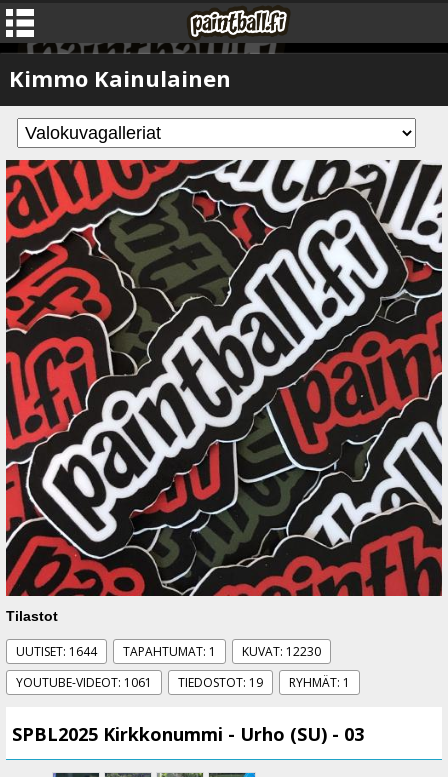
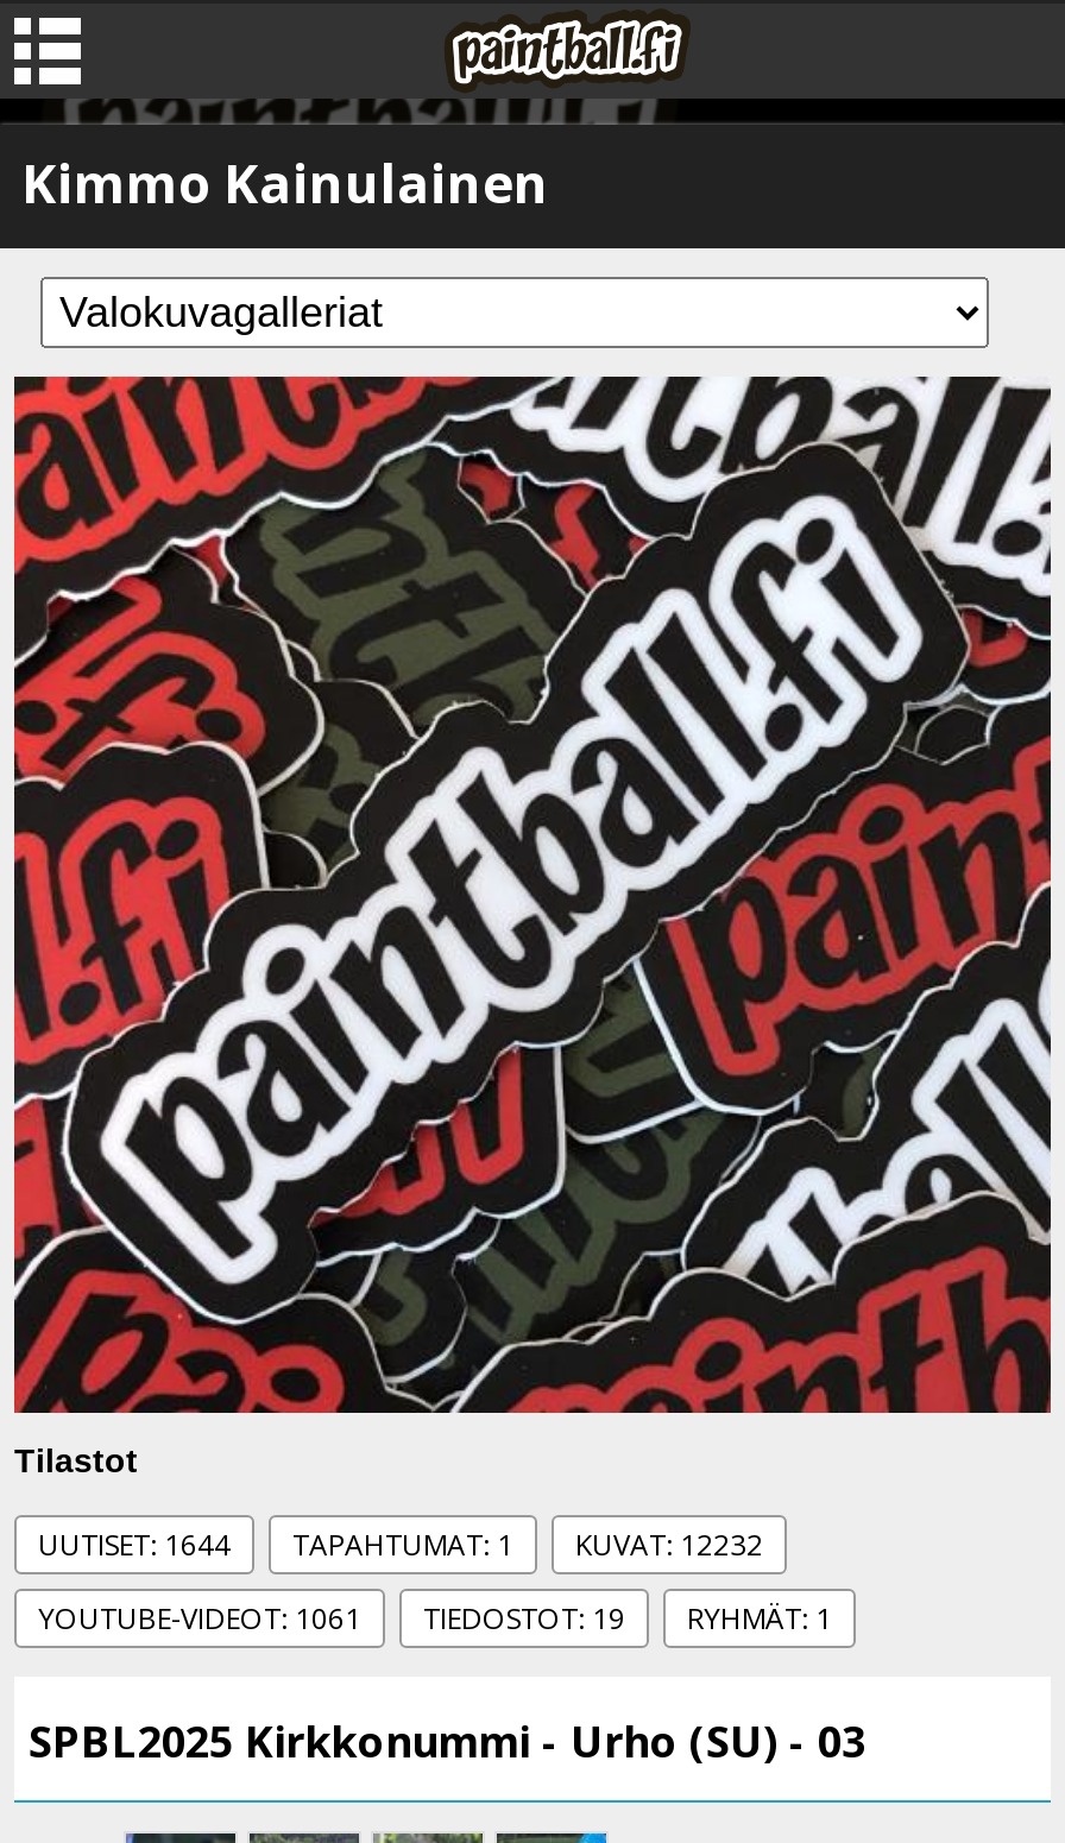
[16,643,321,660] UUTISET: 1644 TAPAHTUMAT: 1 KUVAT: 12230 -> [38,1525,763,1565] UUTISET: 1644 TAPAHTUMAT: 1 KUVAT: 12232

